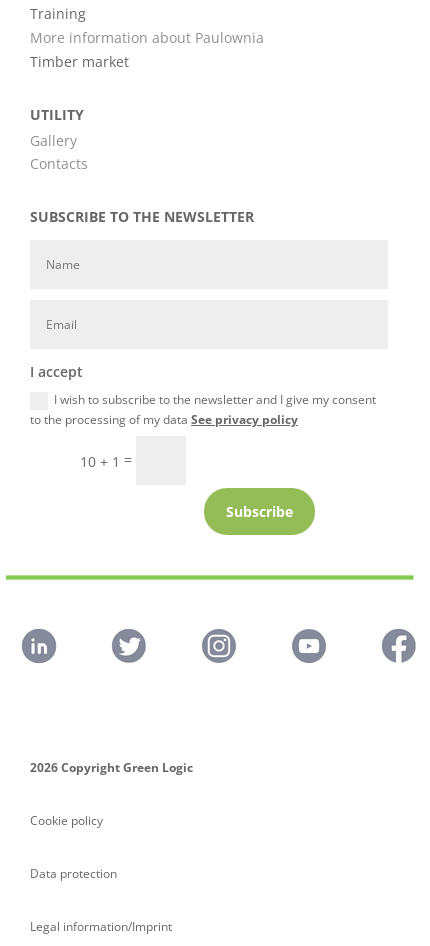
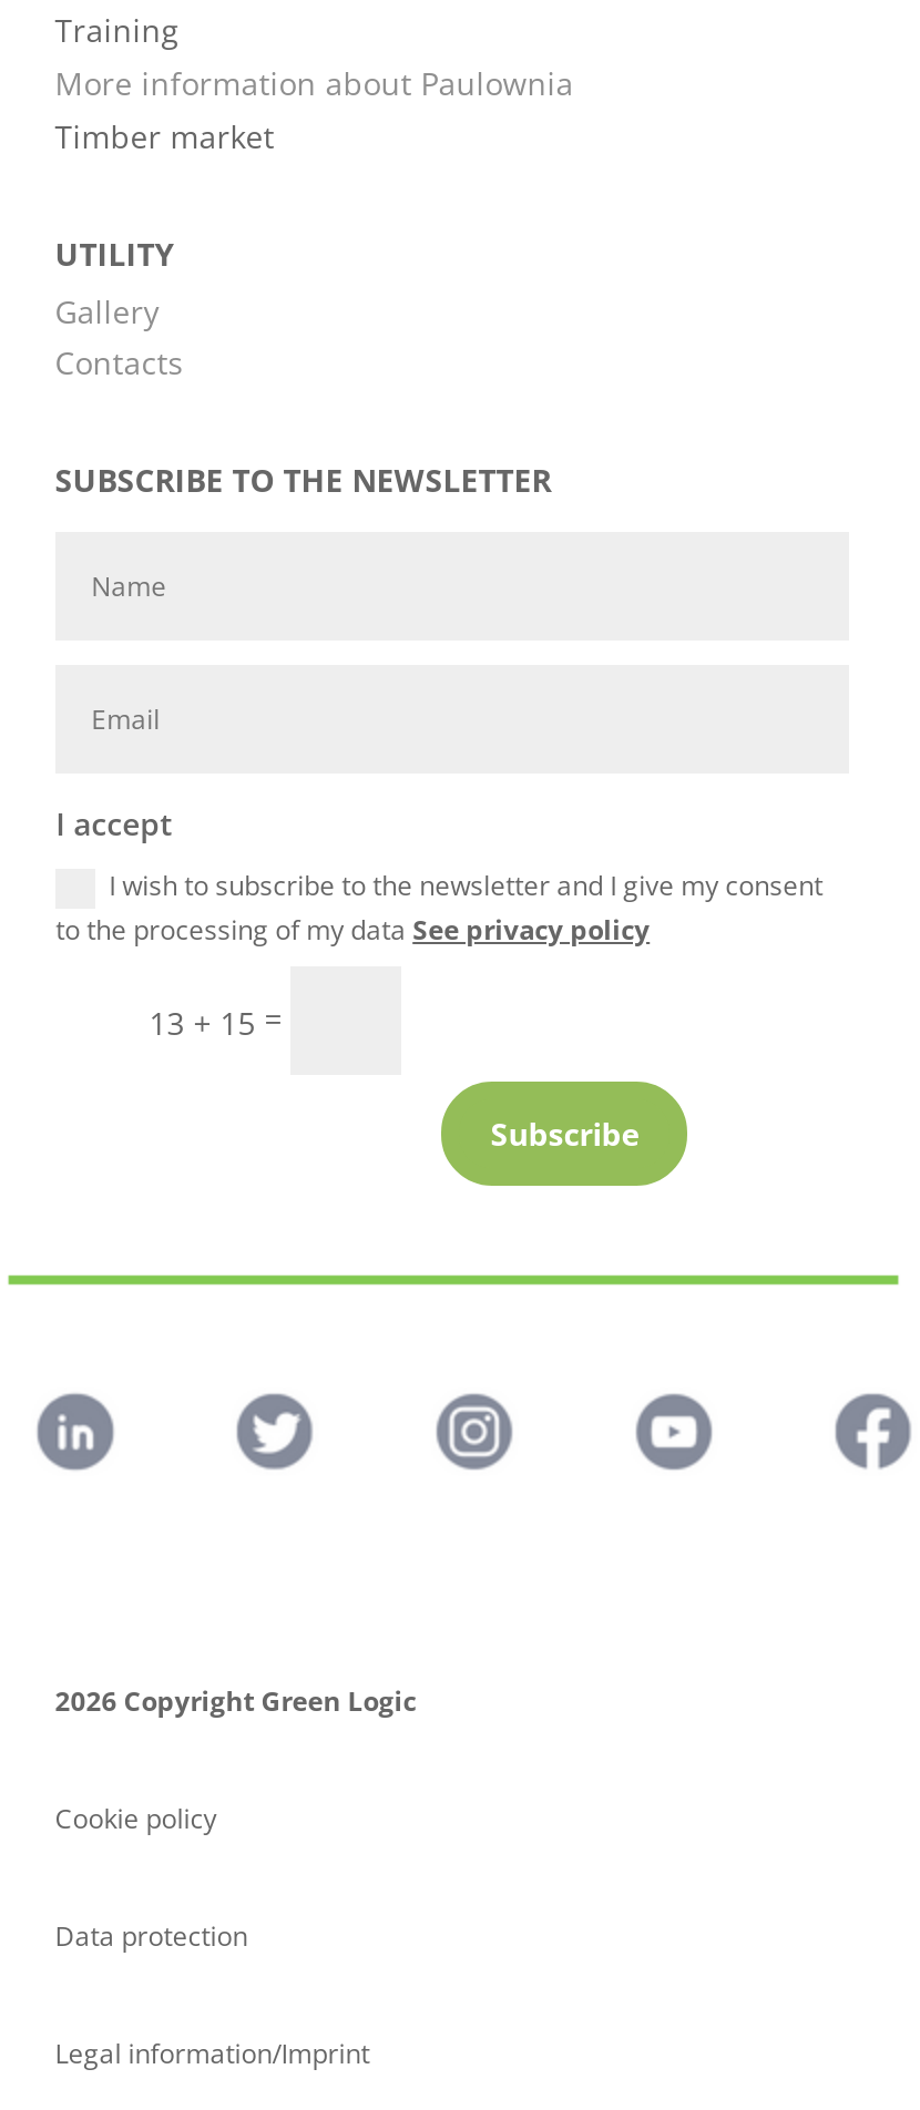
[80,450,136,470] 10 + 1 = -> [149,996,291,1043] 13 + 15 =

